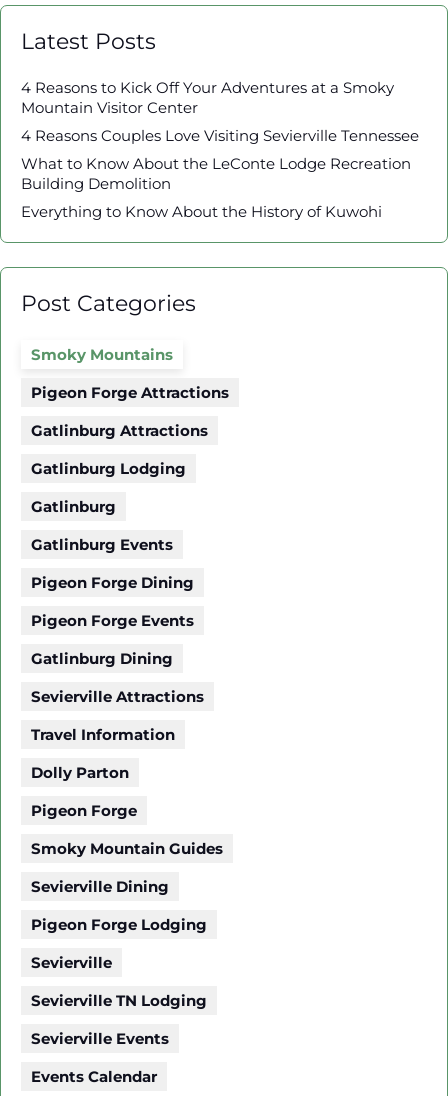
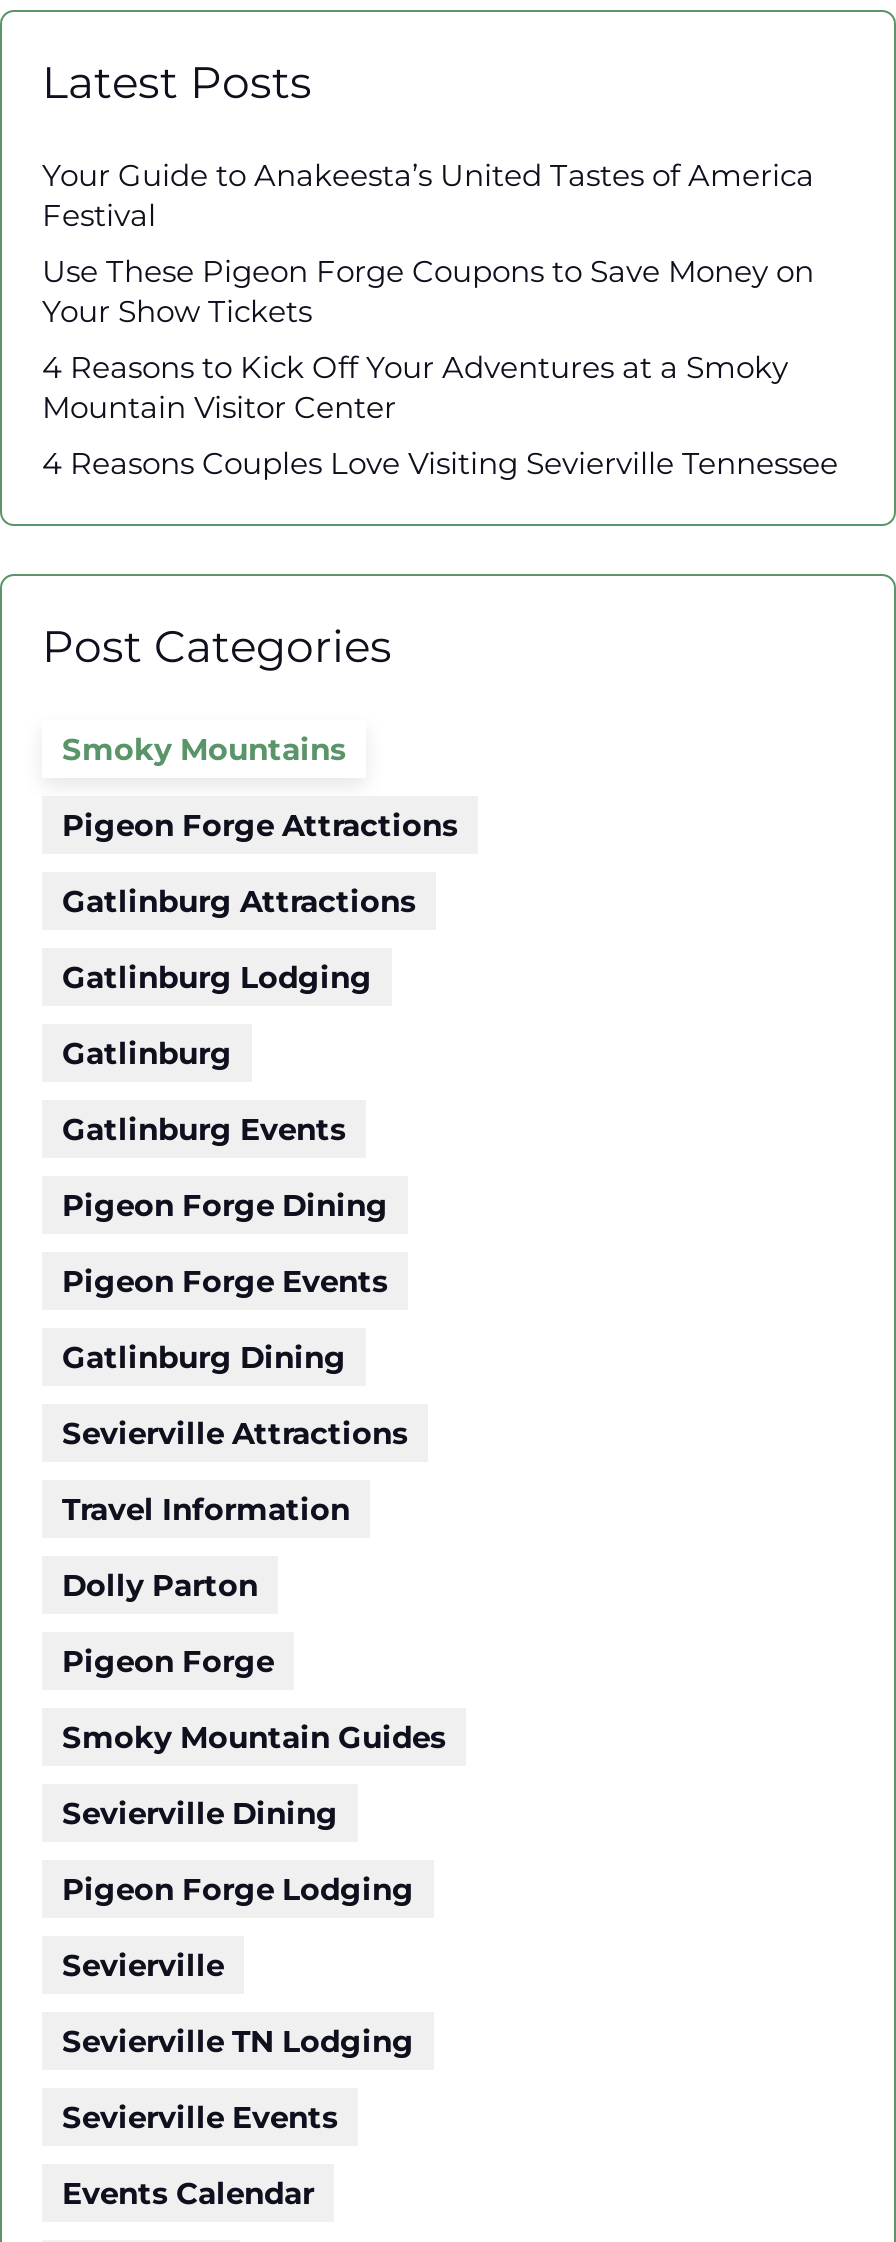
none -> [42,157,814,331] Your Guide to Anakeesta’s United Tastes of America | Festival | Use These Pigeon Forge Coupons to Save Money on | Your Show Tickets
moved [21,77,419,144] -> [42,349,838,483]: 4 Reasons to Kick Off Your Adventures at a Smoky | Mountain Visitor Center | 4 Reasons Couples Love Visiting Sevierville Tennessee
[21,153,411,220] What to Know About the LeConte Lodge Recreation | Building Demolition | Everything to Know About the History of Kuwohi -> none

